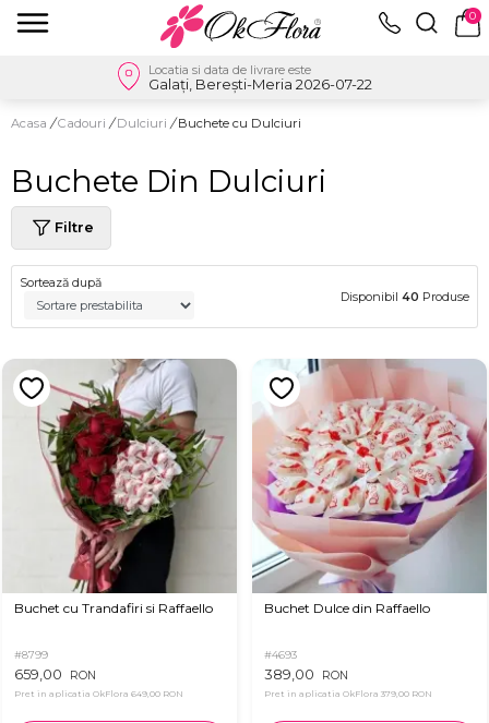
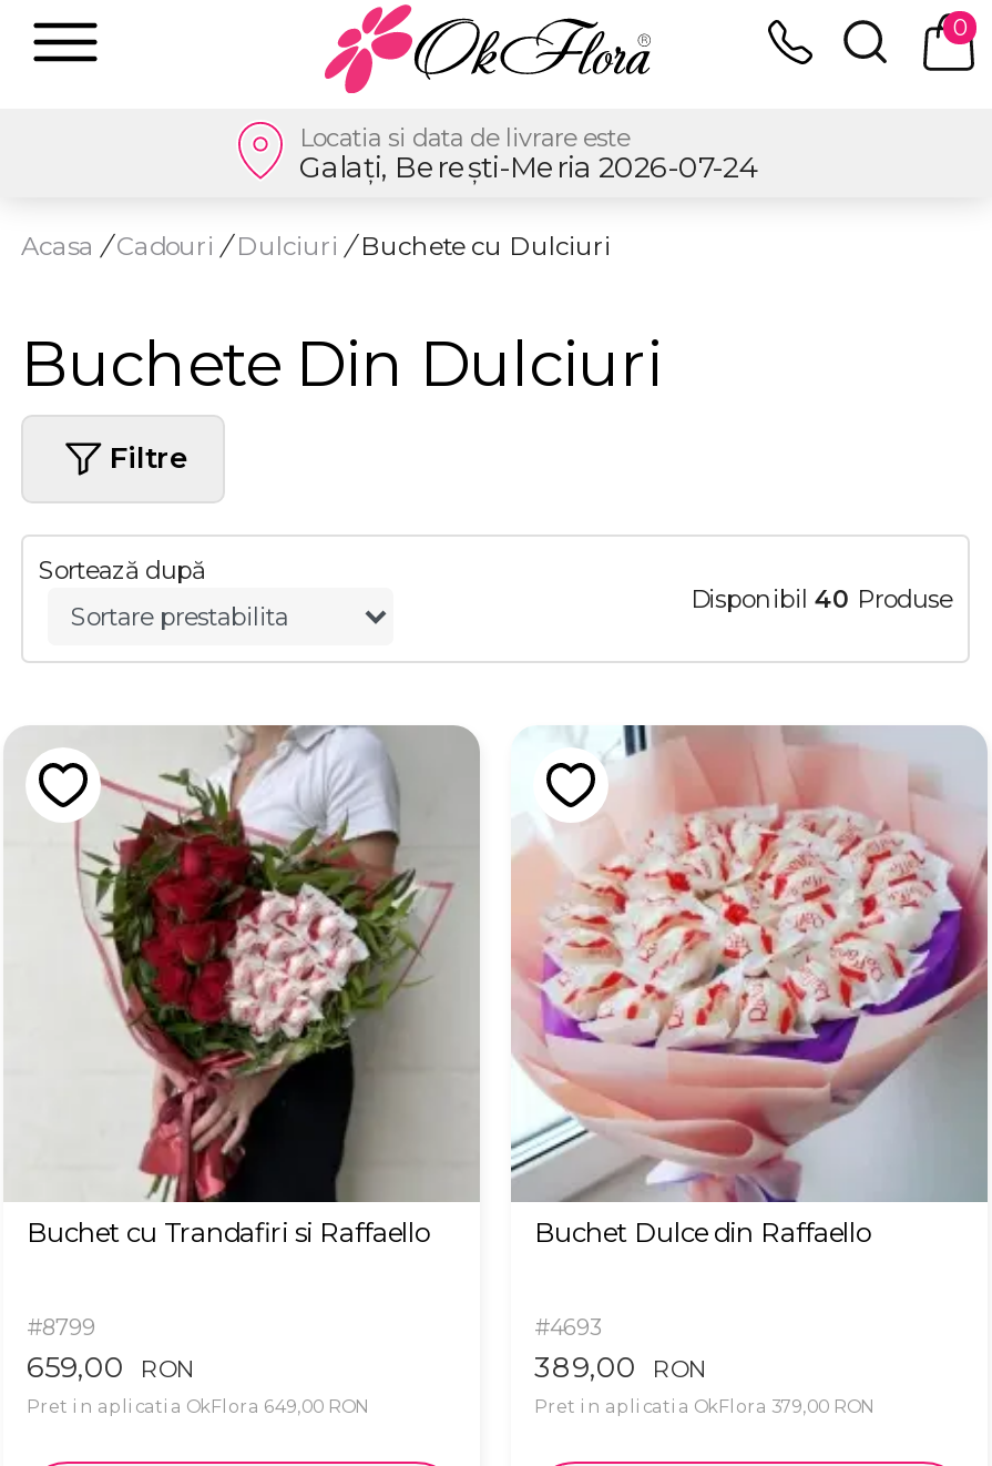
[148,75,372,92] Galați, Berești-Meria 2026-07-22 -> [299,148,756,183] Galați, Berești-Meria 2026-07-24

